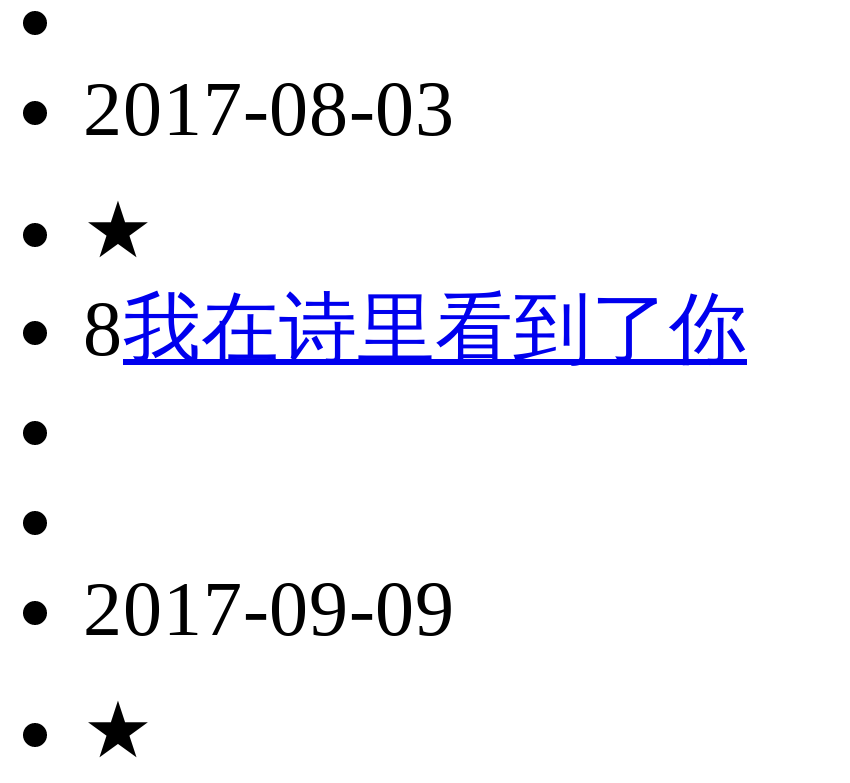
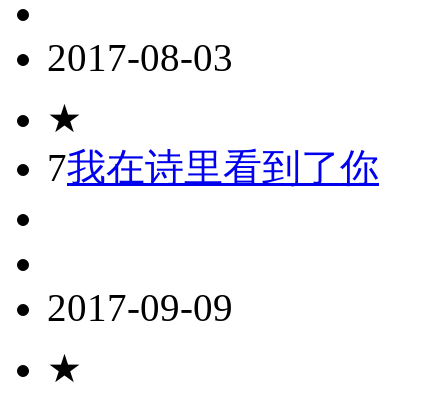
[83,285,747,371] 8我在诗里看到了你 -> [47,146,379,189] 7我在诗里看到了你

